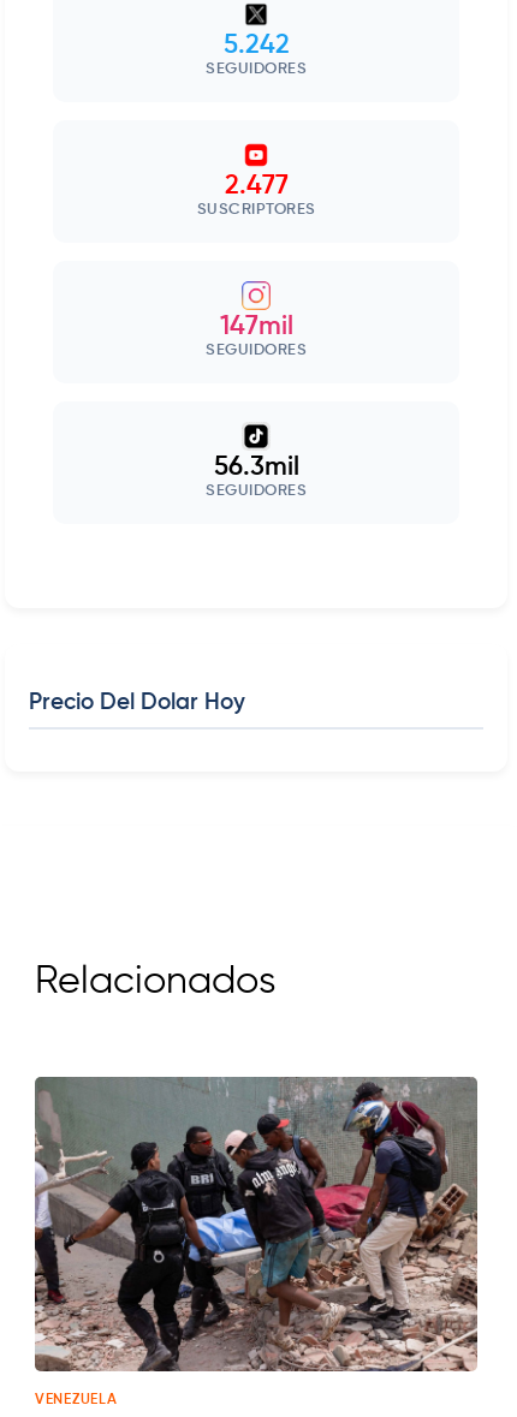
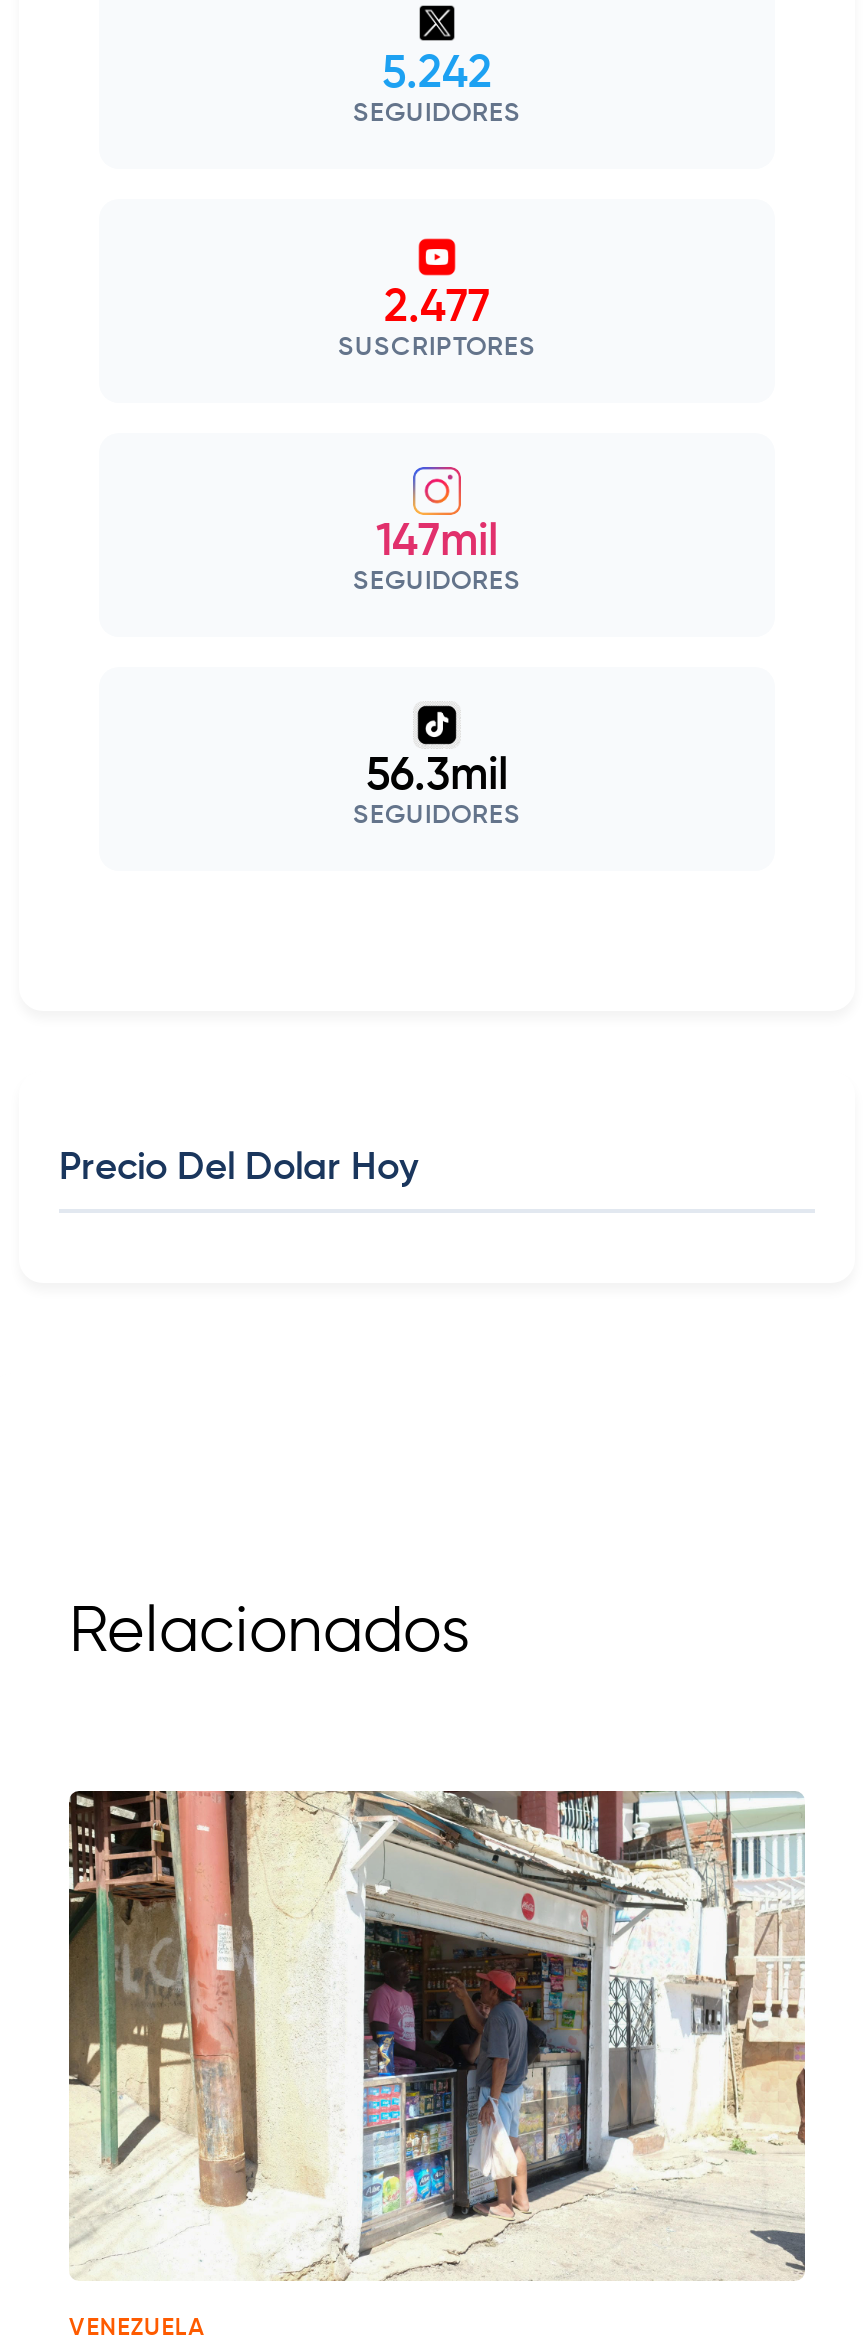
[34,1076,479,1373] [image] -> [67,1789,805,2281] [image]

